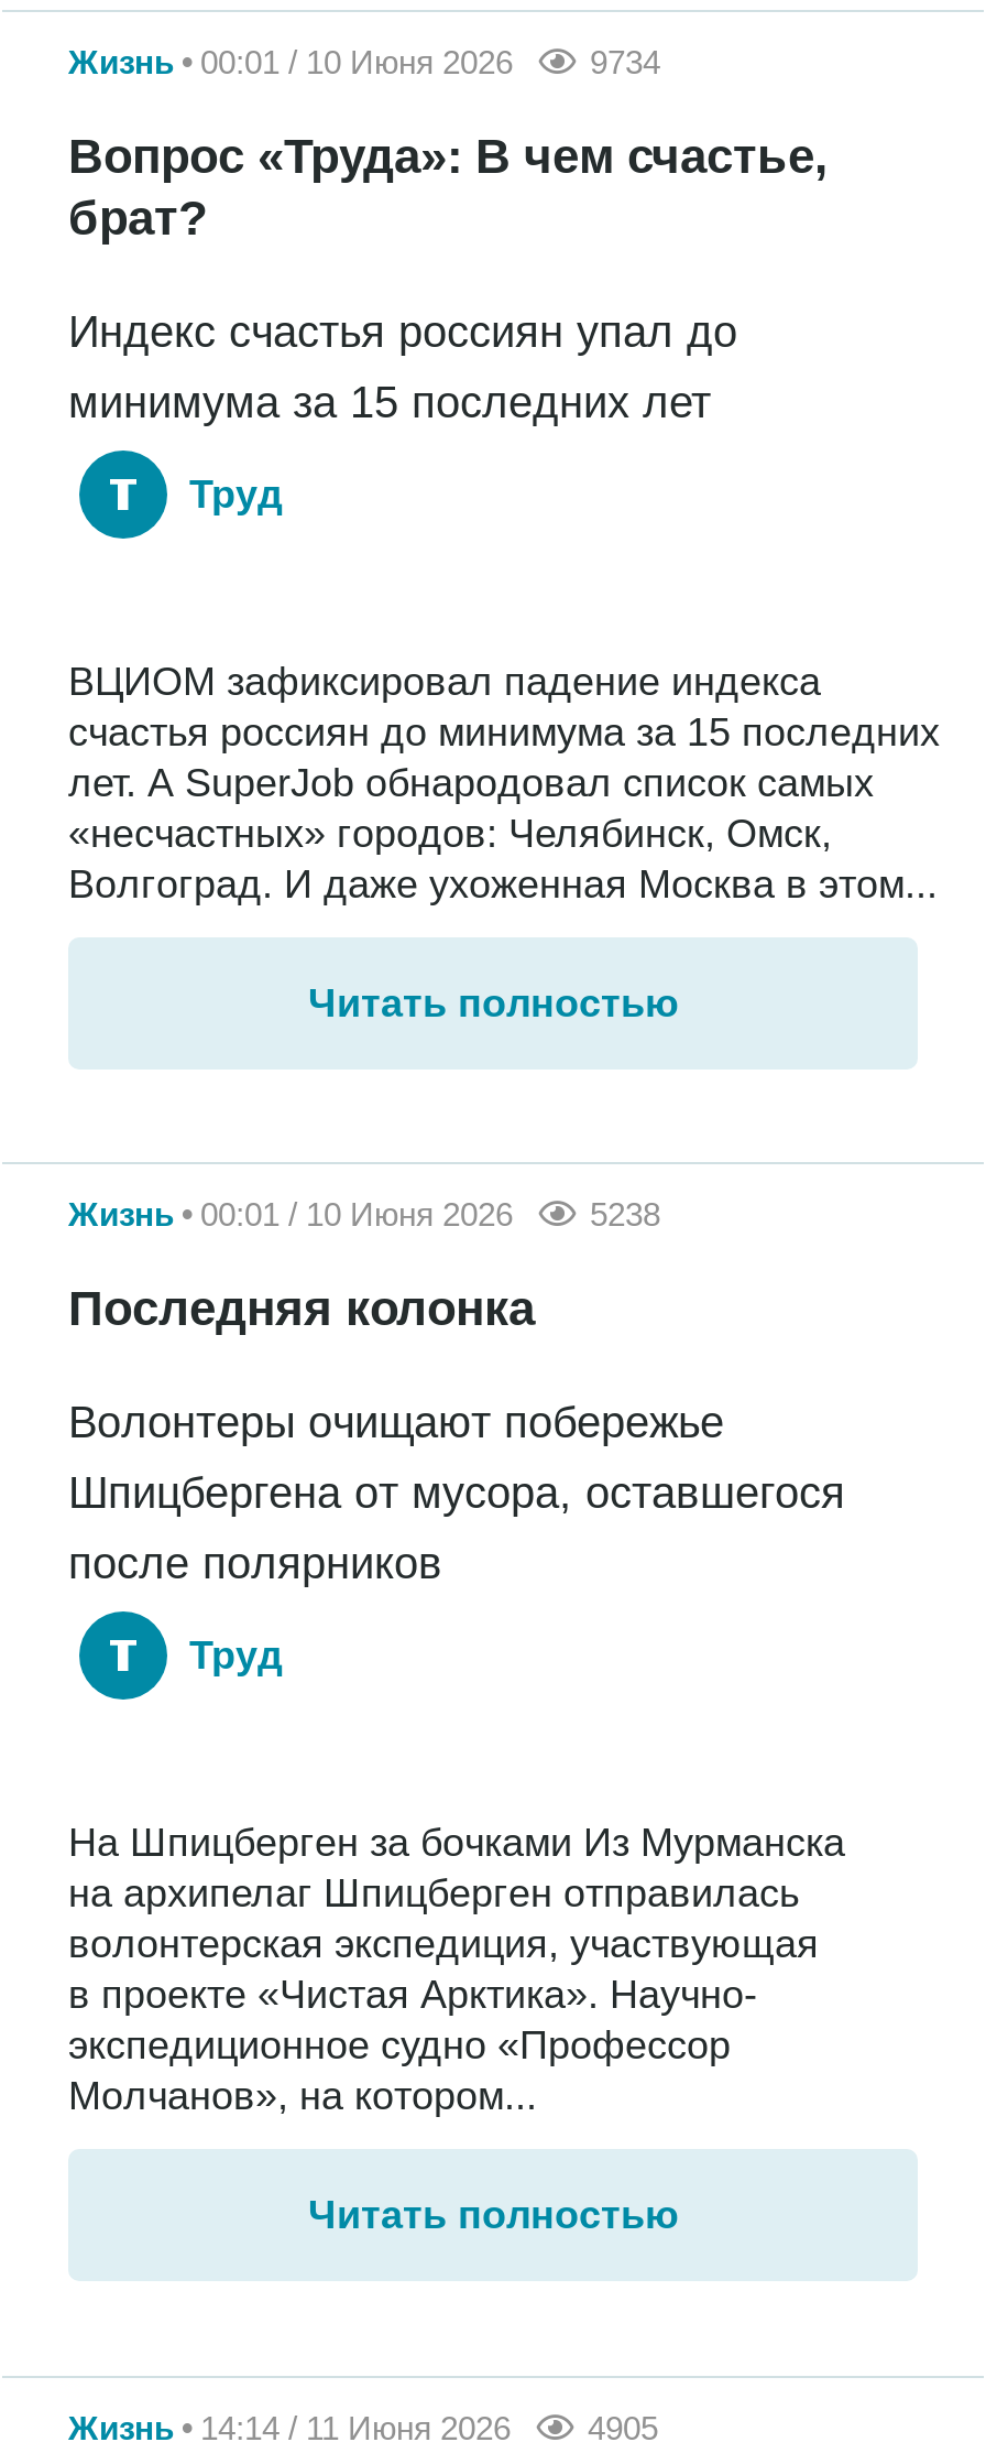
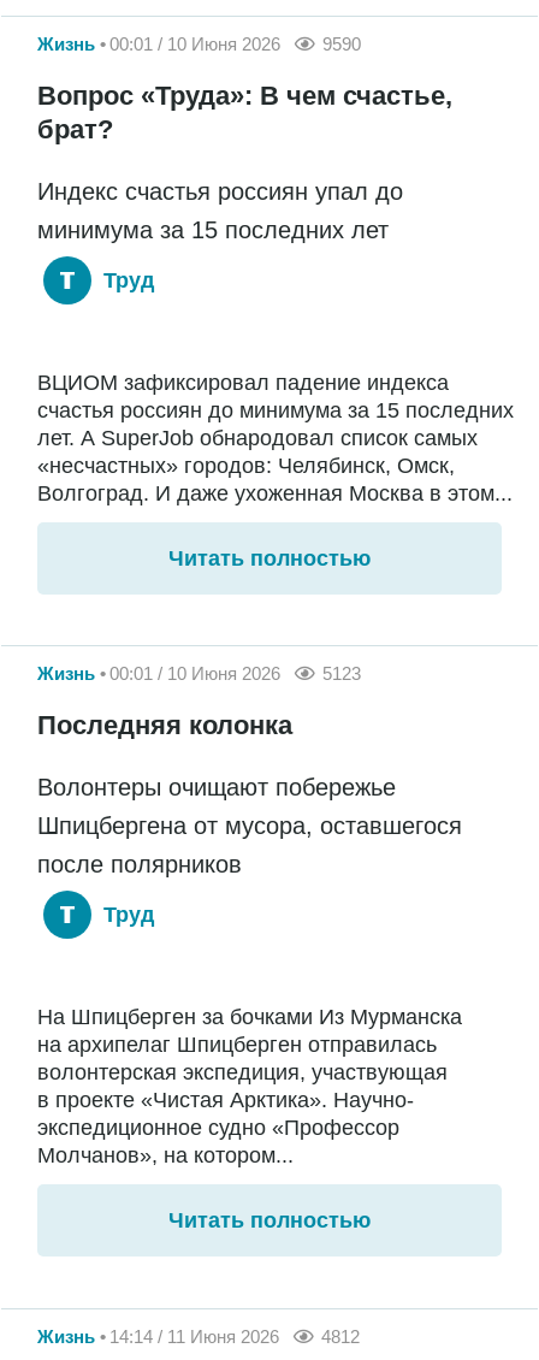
[590,43,660,81] 9734 -> [322,34,361,54] 9590
[590,1196,660,1233] 5238 -> [322,664,361,684] 5123
[588,2408,658,2445] 4905 -> [321,1326,360,1346] 4812

